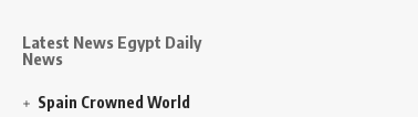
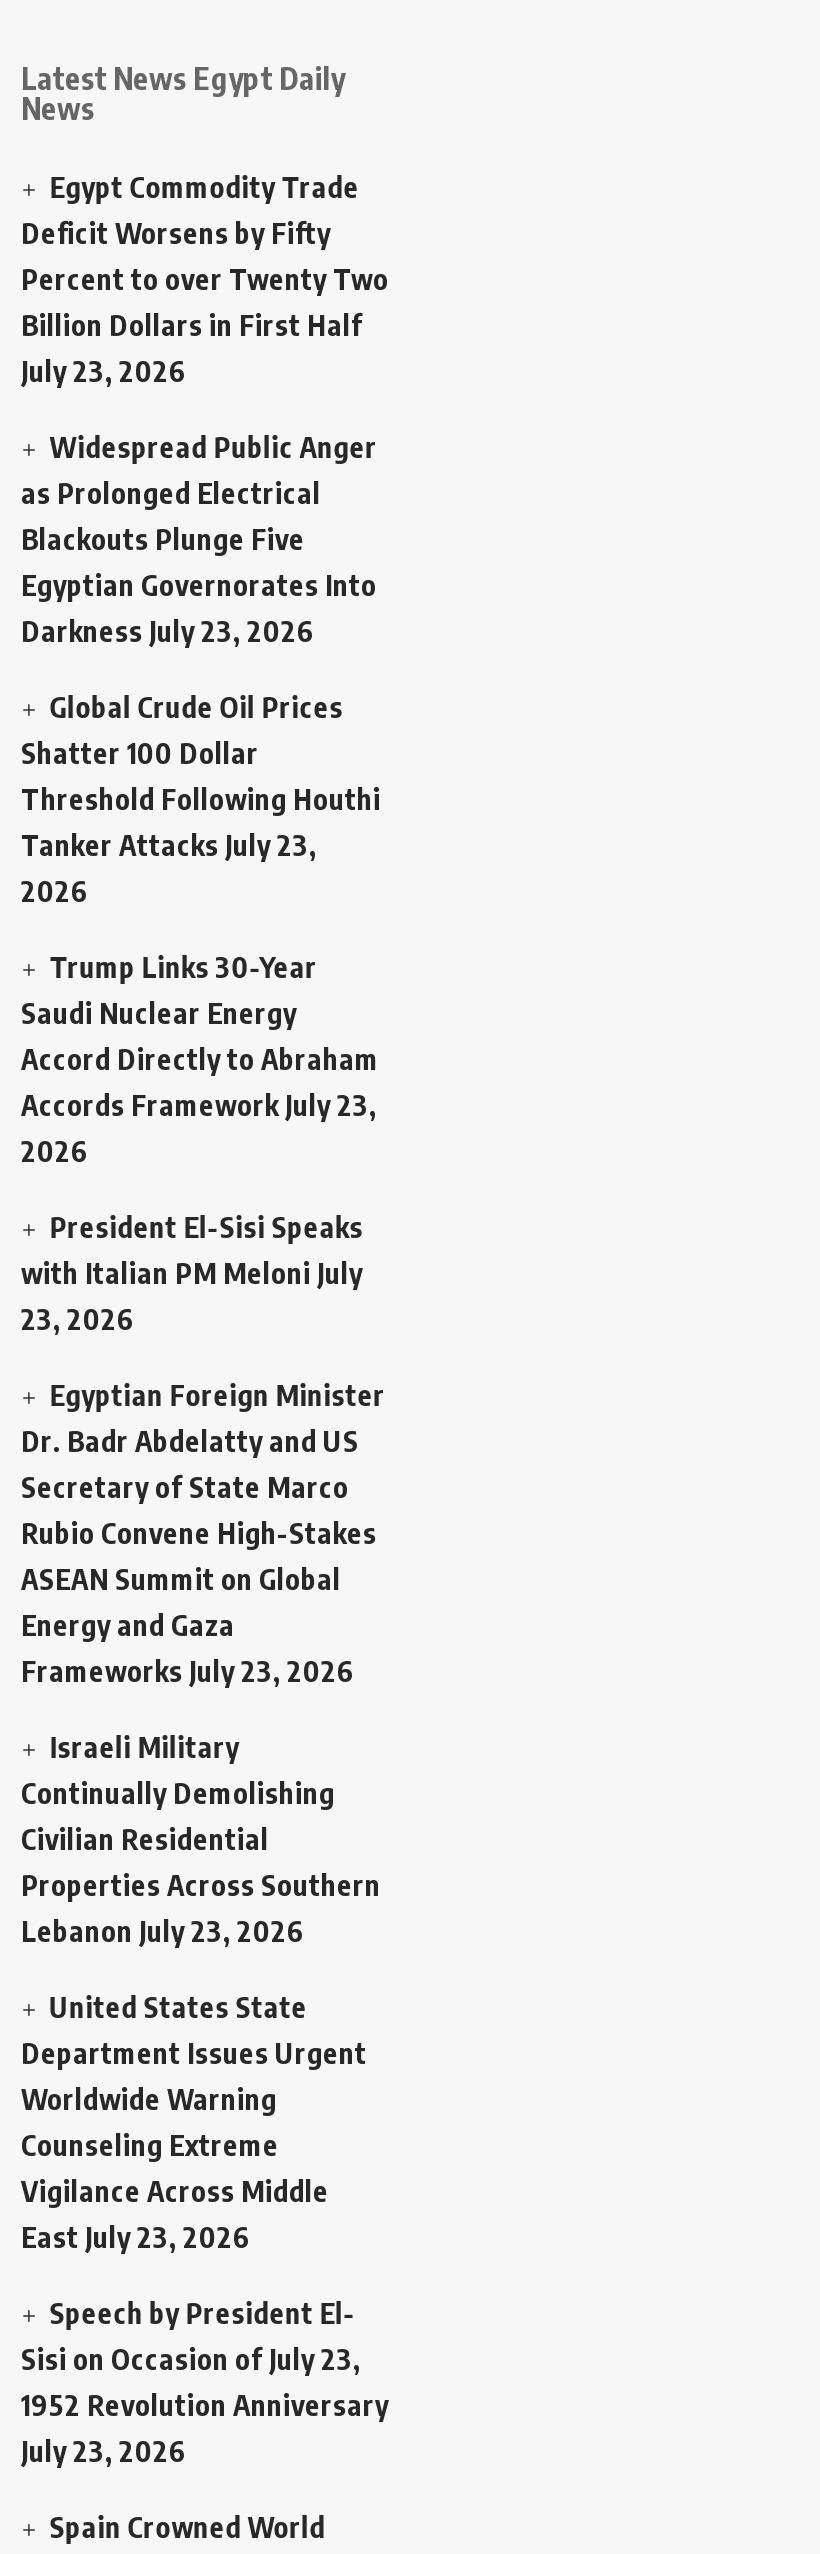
none -> [21,171,389,2469] Egypt Commodity Trade | Deficit Worsens by Fifty | Percent to over Twenty Two | Billion Dollars in First Half | July 23, 2026 | Widespread Public Anger | as Prolonged Electrical | Blackouts Plunge Five | Egyptian Governorates Into | Darkness July 23, 2026 | Global Crude Oil Prices | Shatter 100 Dollar | Threshold Following Houthi | Tanker Attacks July 23, | 2026 | Trump Links 30-Year | Saudi Nuclear Energy | Accord Directly to Abraham | Accords Framework July 23, | 2026 | President El-Sisi Speaks | with Italian PM Meloni July | 23, 2026 | Egyptian Foreign Minister | Dr. Badr Abdelatty and US | Secretary of State Marco | Rubio Convene High-Stakes | ASEAN Summit on Global | Energy and Gaza | Frameworks July 23, 2026 | Israeli Military | Continually Demolishing | Civilian Residential | Properties Across Southern | Lebanon July 23, 2026 | United States State | Department Issues Urgent | Worldwide Warning | Counseling Extreme | Vigilance Across Middle | East July 23, 2026 | Speech by President El- | Sisi on Occasion of July 23, | 1952 Revolution Anniversary | July 23, 2026

